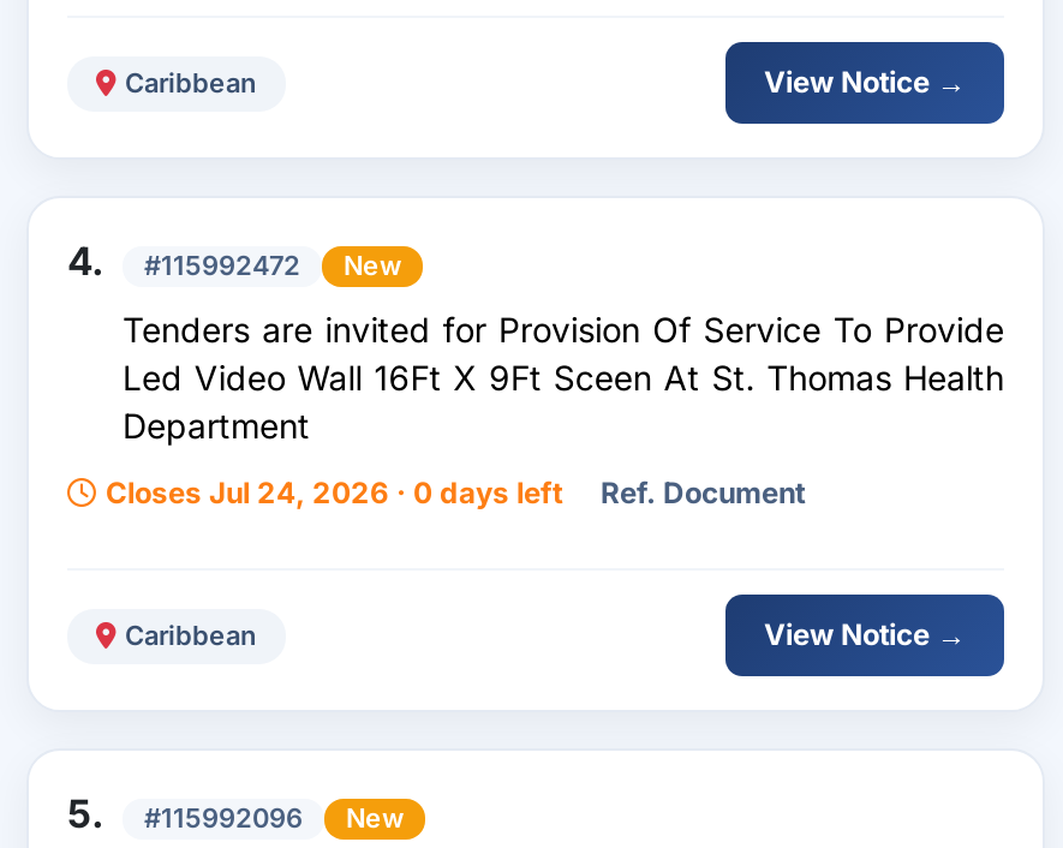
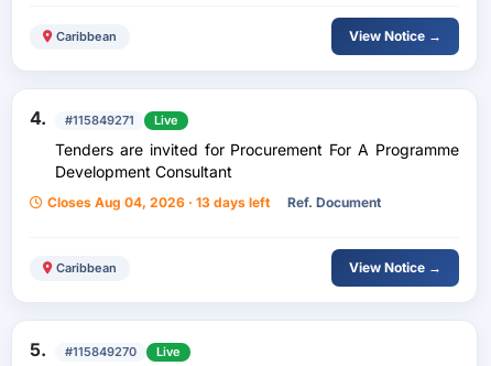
[144,249,401,282] #115992472 | New -> [65,112,178,128] #115849271 | Live
[123,309,1004,446] Tenders are invited for Provision Of Service To Provide | Led Video Wall 16Ft X 9Ft Sceen At St. Thomas Health | Department -> [55,140,459,181] Tenders are invited for Procurement For A Programme | Development Consultant
[106,474,562,510] Closes Jul 24, 2026 · 0 days left -> [47,194,270,211] Closes Aug 04, 2026 · 13 days left
[144,801,404,835] #115992096 | New -> [65,344,181,359] #115849270 | Live

